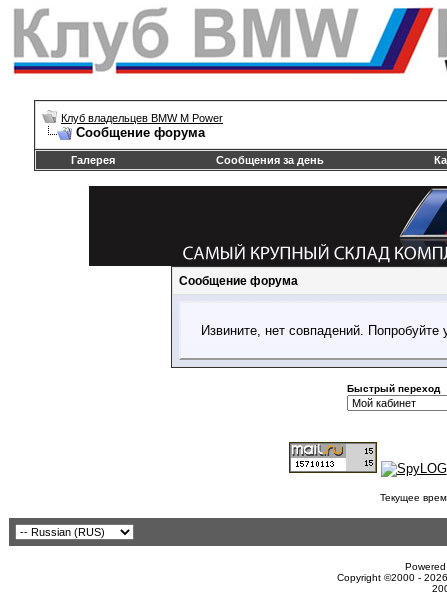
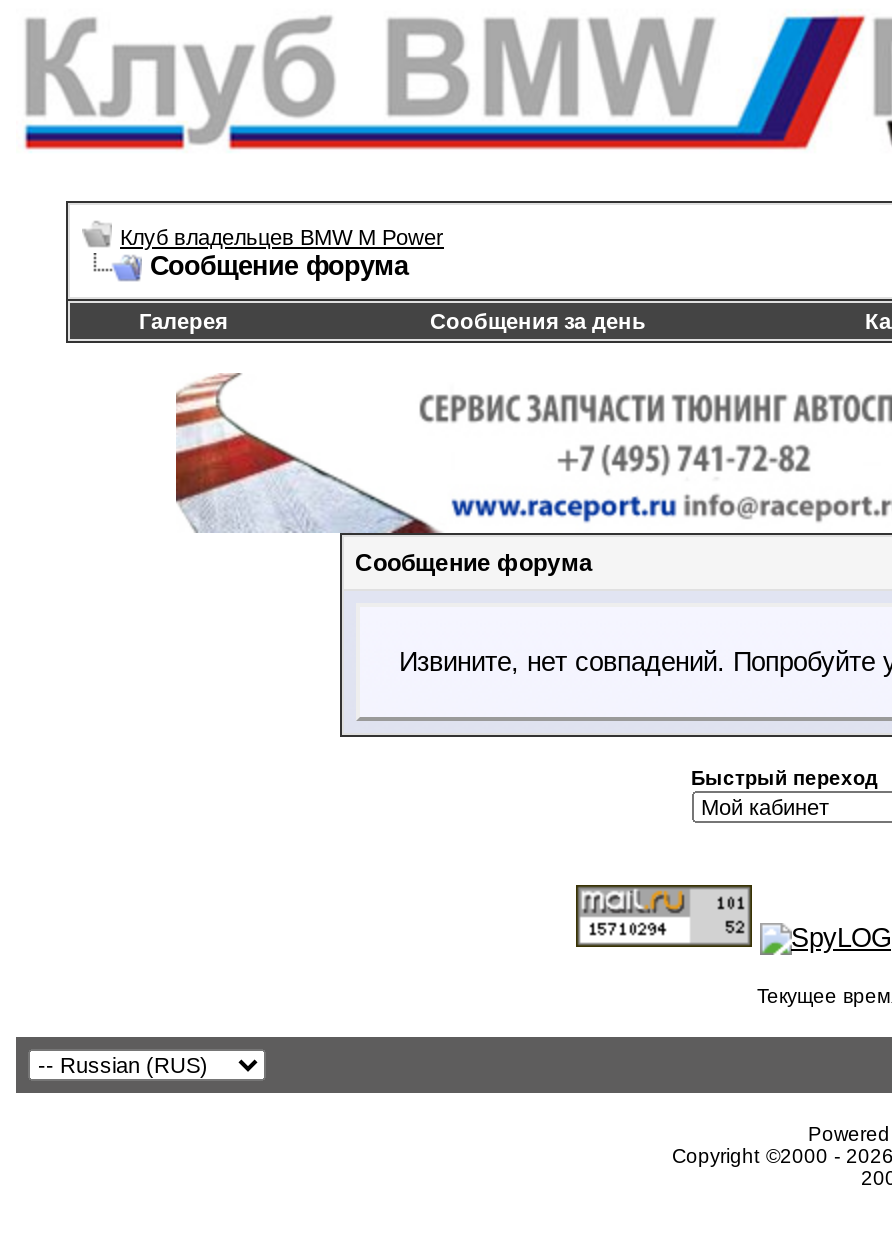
[88,185,444,267] [image] -> [174,373,886,535] [image]

